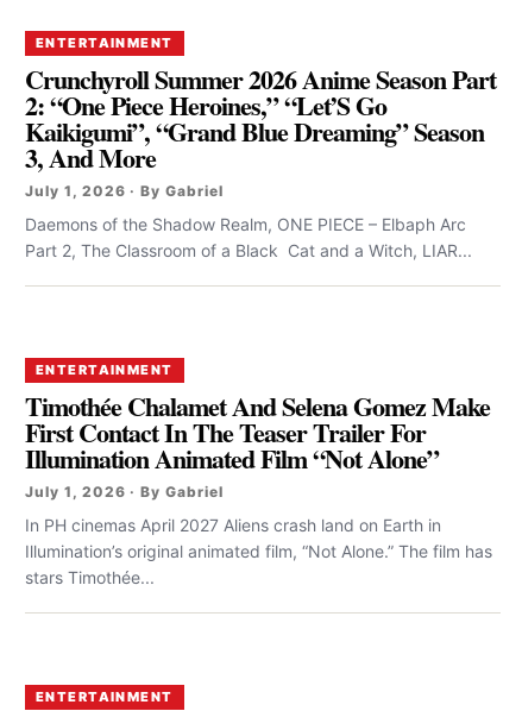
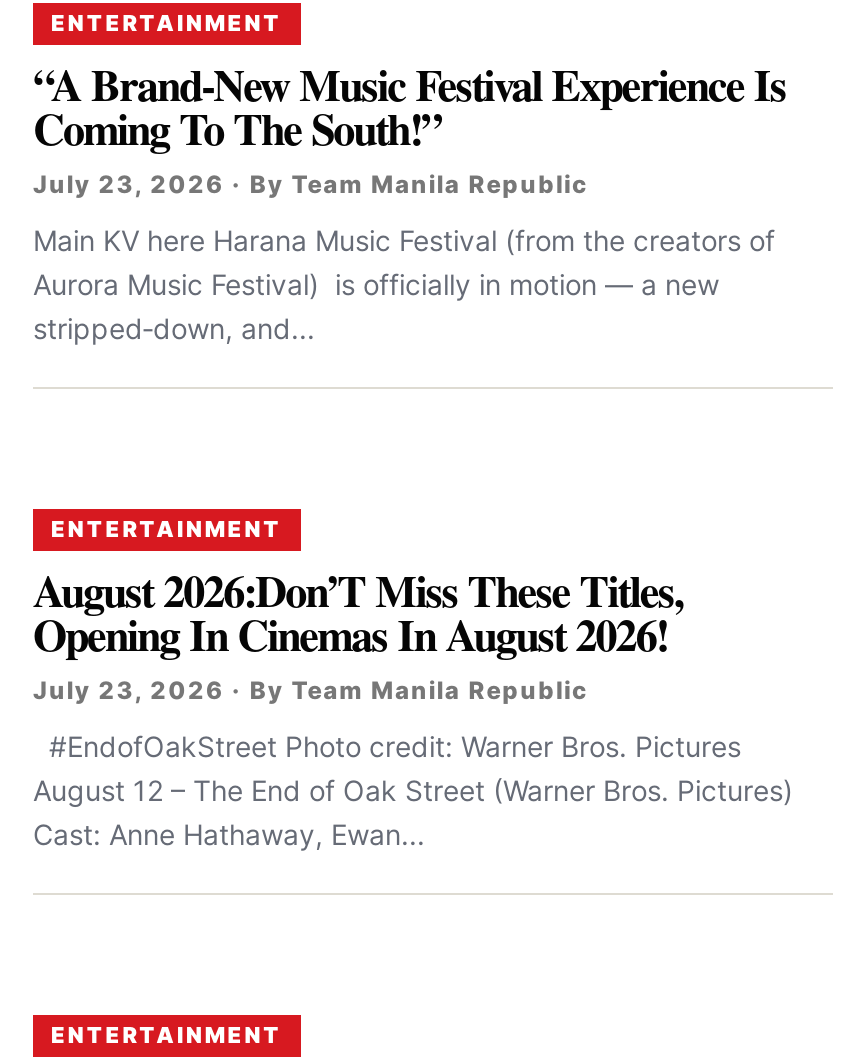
[25,60,496,200] Crunchyroll Summer 2026 Anime Season Part | 2: “One Piece Heroines,” “Let’S Go | Kaikigumi”, “Grand Blue Dreaming” Season | 3, And More | July 1, 2026 · By Gabriel -> [33,52,786,200] “A Brand-New Music Festival Experience Is | Coming To The South!” | July 23, 2026 · By Team Manila Republic
[25,214,472,261] Daemons of the Shadow Realm, ONE PIECE – Elbaph Arc | Part 2, The Classroom of a Black Cat and a Witch, LIAR... -> [33,224,775,346] Main KV here Harana Music Festival (from the creators of | Aurora Music Festival) is officially in motion — a new | stripped‑down, and...
[25,387,490,501] Timothée Chalamet And Selena Gomez Make | First Contact In The Teaser Trailer For | Illumination Animated Film “Not Alone” | July 1, 2026 · By Gabriel -> [33,558,684,706] August 2026:Don’T Miss These Titles, | Opening In Cinemas In August 2026! | July 23, 2026 · By Team Manila Republic
[25,515,492,588] In PH cinemas April 2027 Aliens crash land on Earth in | Illumination’s original animated film, “Not Alone.” The film has | stars Timothée... -> [33,730,793,852] #EndofOakStreet Photo credit: Warner Bros. Pictures | August 12 – The End of Oak Street (Warner Bros. Pictures) | Cast: Anne Hathaway, Ewan...

